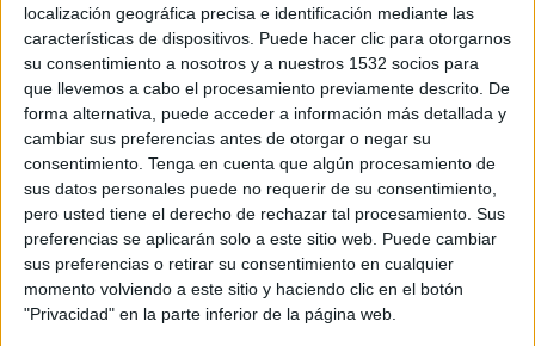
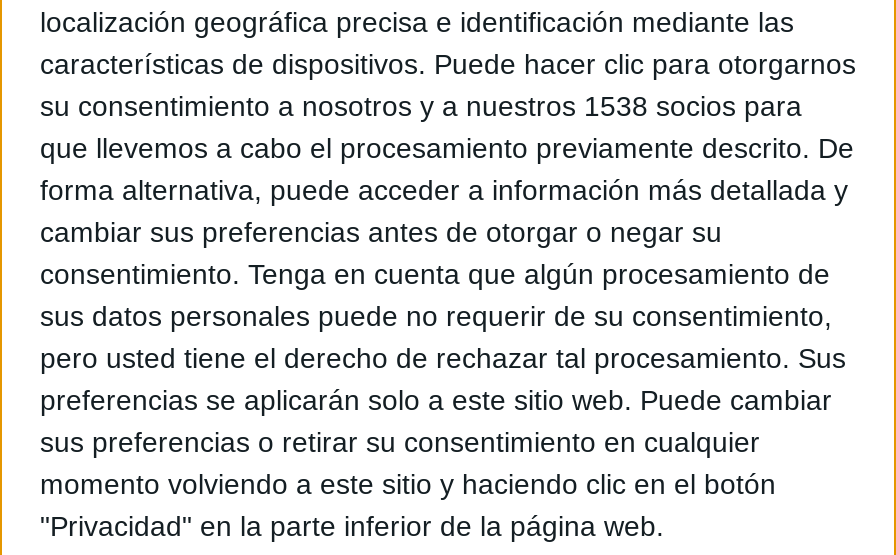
[24,54,479,73] su consentimiento a nosotros y a nuestros 1532 socios para -> [40,90,802,122] su consentimiento a nosotros y a nuestros 1538 socios para

